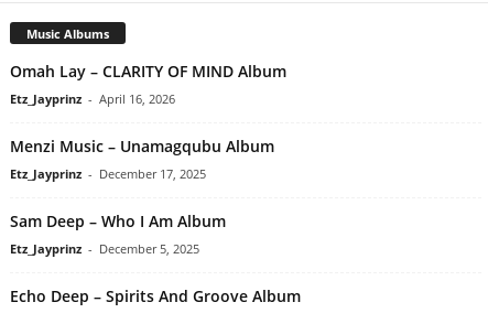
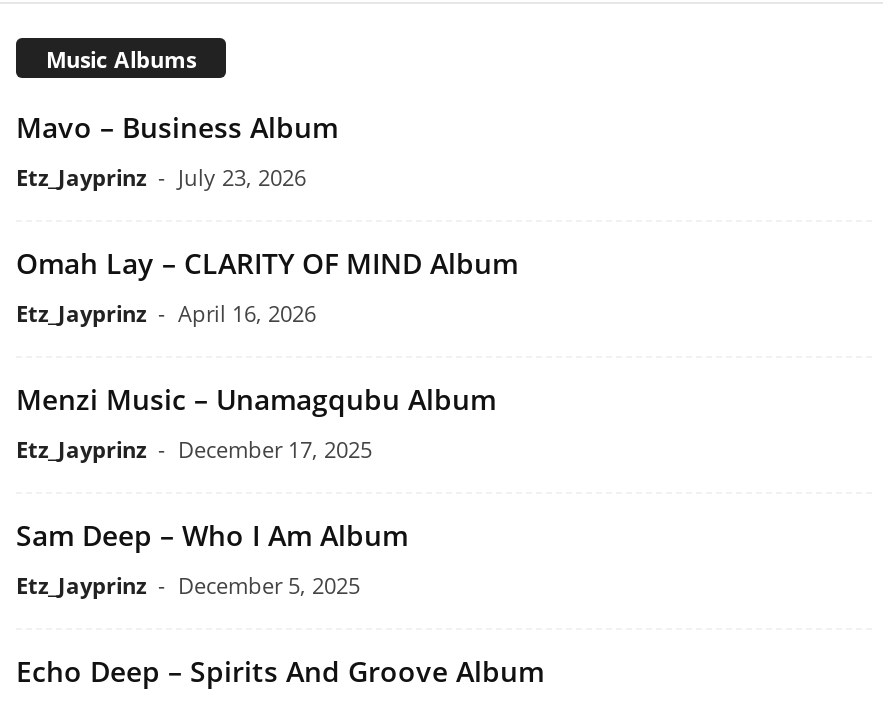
none -> [16,109,338,193] Mavo – Business Album | Etz_Jayprinz - July 23, 2026

